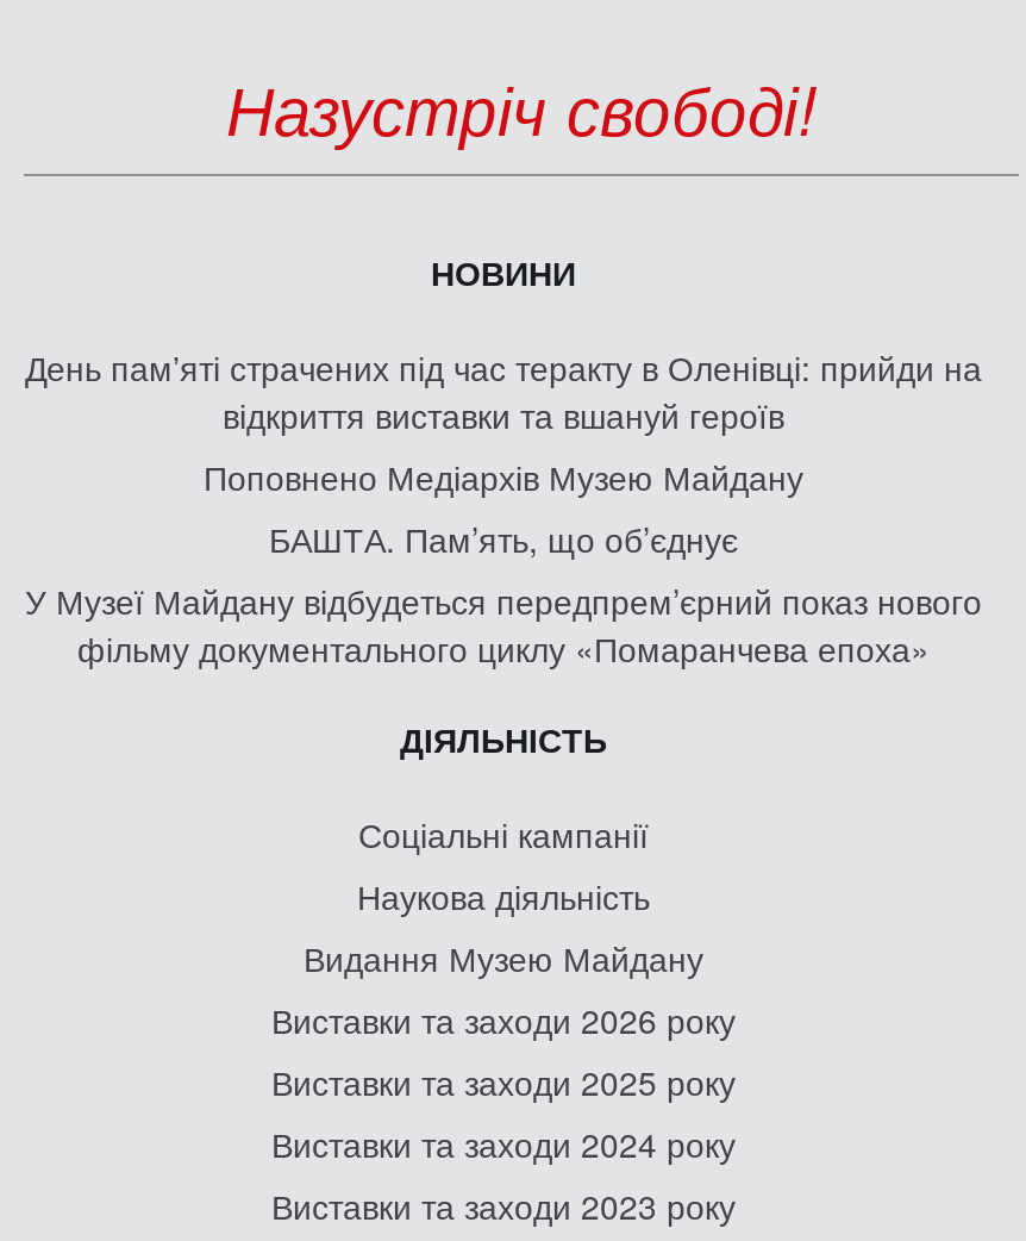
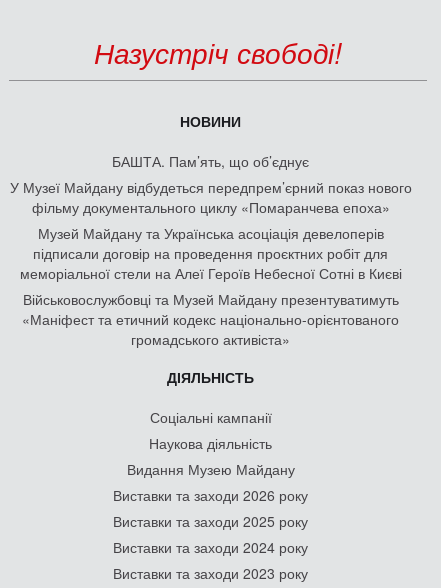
[25,344,982,501] День памʼяті страчених під час теракту в Оленівці: прийди на | відкриття виставки та вшануй героїв | Поповнено Медіархів Музею Майдану -> none
moved [25,515,982,673] -> [9,151,411,217]: БАШТА. Пам’ять, що об’єднує | У Музеї Майдану відбудеться передпрем’єрний показ нового | фільму документального циклу «Помаранчева епоха»
none -> [19,223,401,349] Музей Майдану та Українська асоціація девелоперів | підписали договір на проведення проєктних робіт для | меморіальної стели на Алеї Героїв Небесної Сотні в Києві | Військовослужбовці та Музей Майдану презентуватимуть | «Маніфест та етичний кодекс національно-орієнтованого | громадського активіста»

